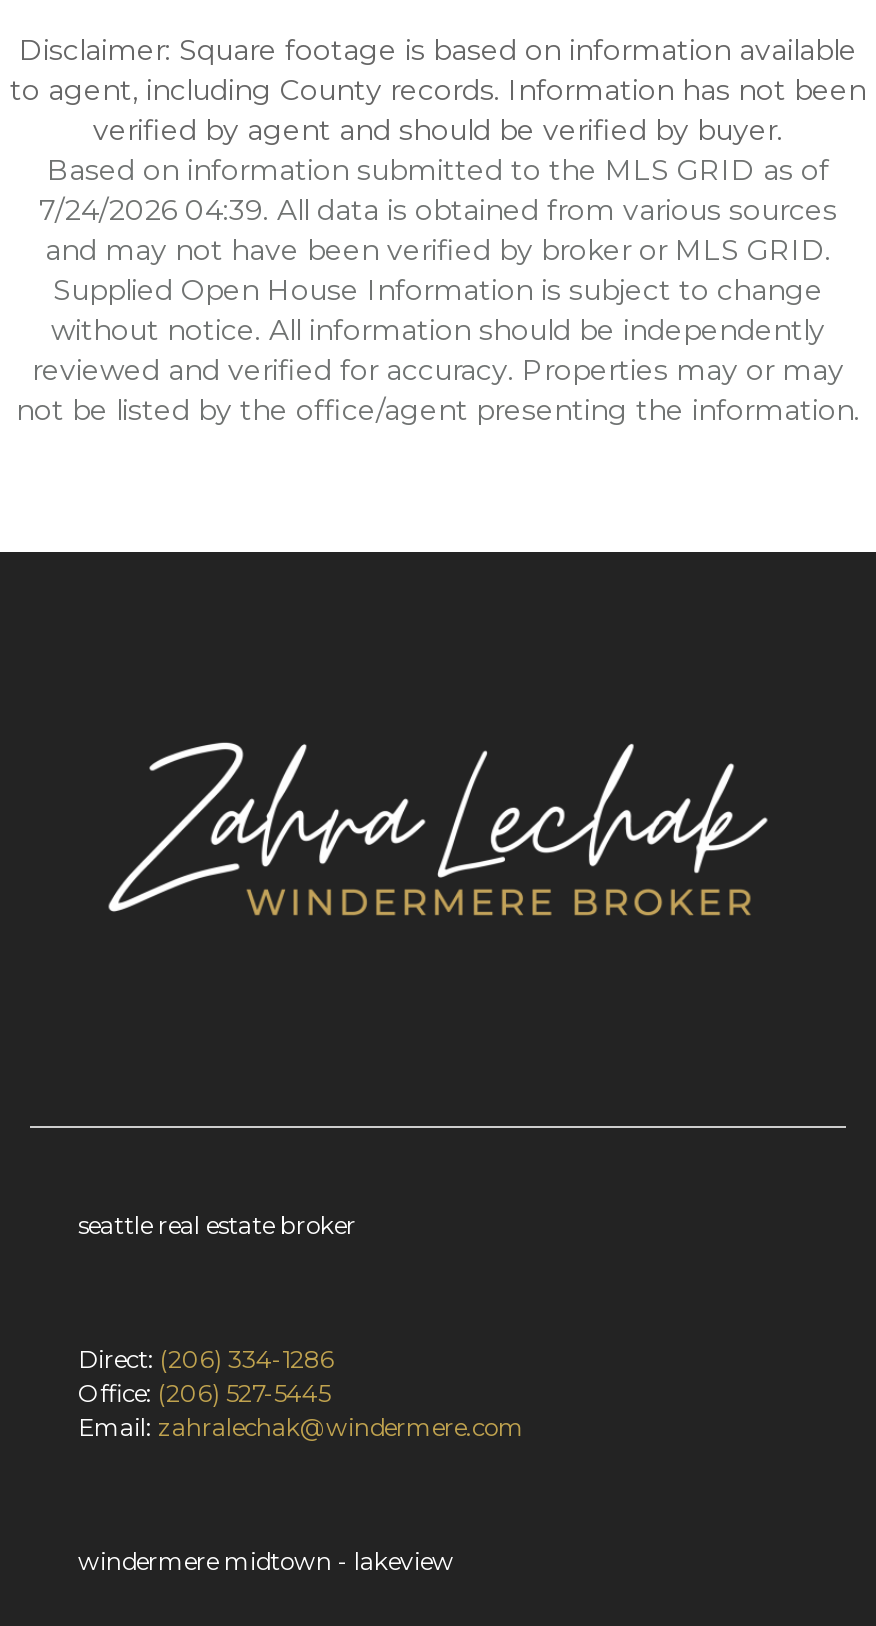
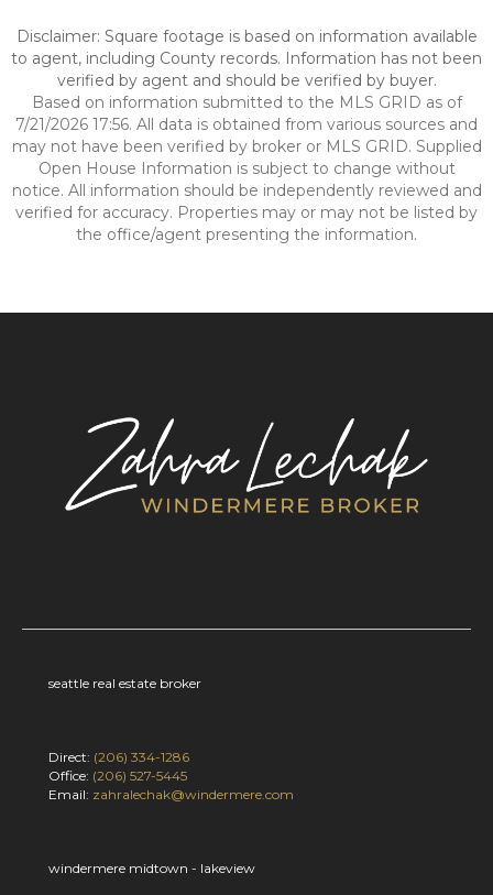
[16,192,860,428] 7/24/2026 04:39. All data is obtained from various sources | and may not have been verified by broker or MLS GRID. | Supplied Open House Information is subject to change | without notice. All information should be independently | reviewed and verified for accuracy. Properties may or may | not be listed by the office/agent presenting the information. -> [12,114,481,244] 7/21/2026 17:56. All data is obtained from various sources and | may not have been verified by broker or MLS GRID. Supplied | Open House Information is subject to change without | notice. All information should be independently reviewed and | verified for accuracy. Properties may or may not be listed by | the office/agent presenting the information.

